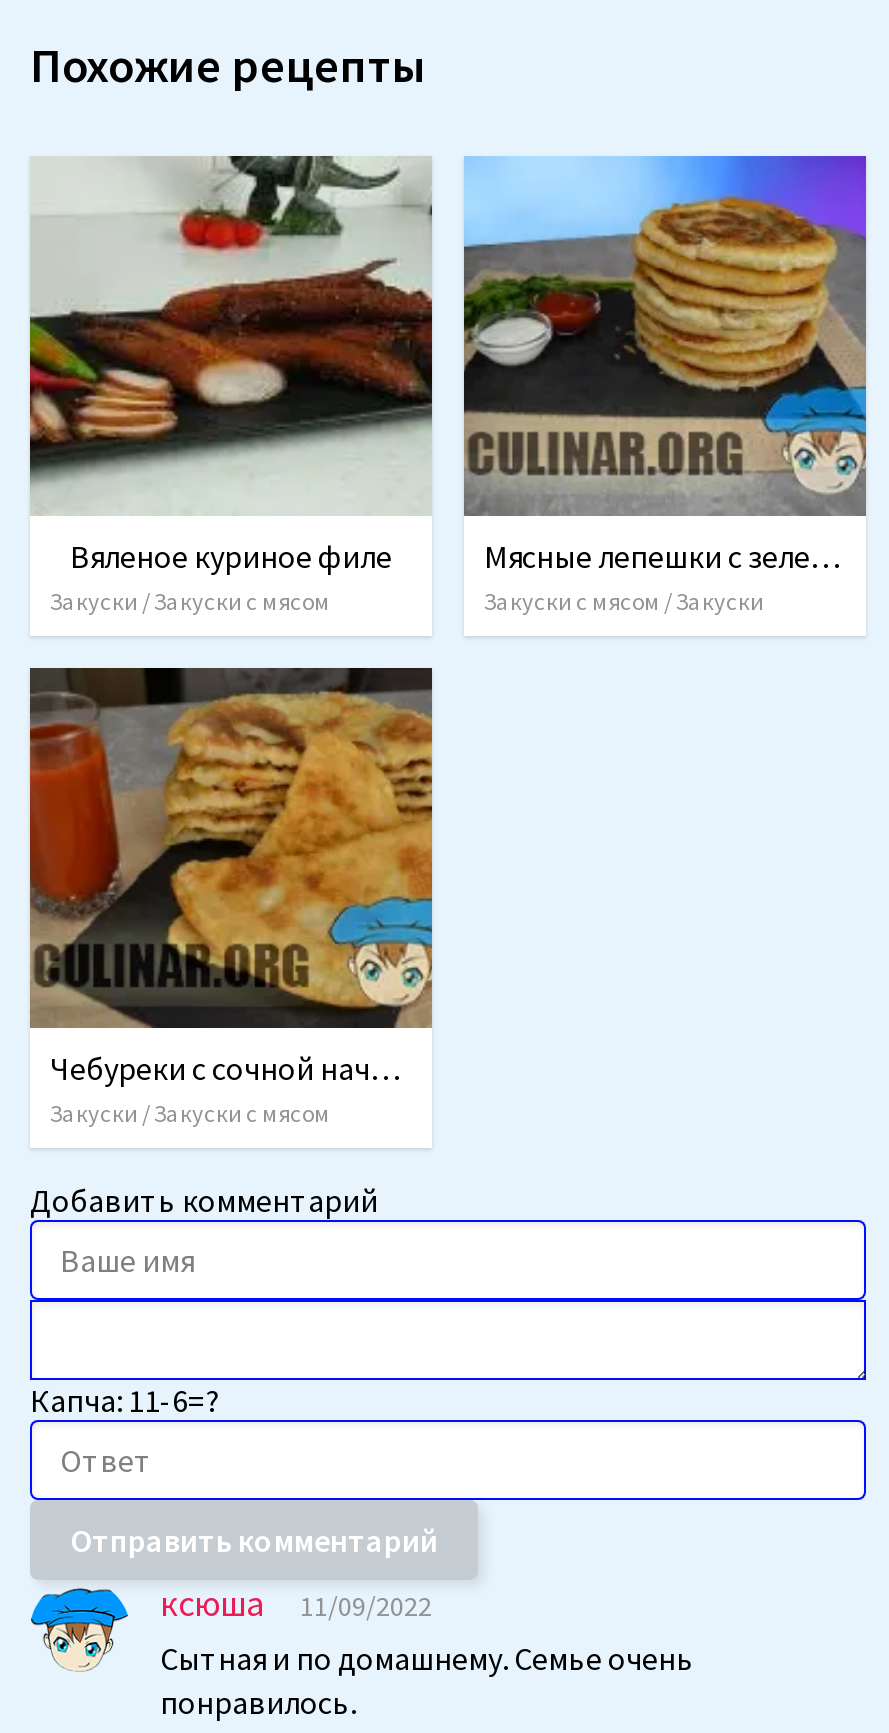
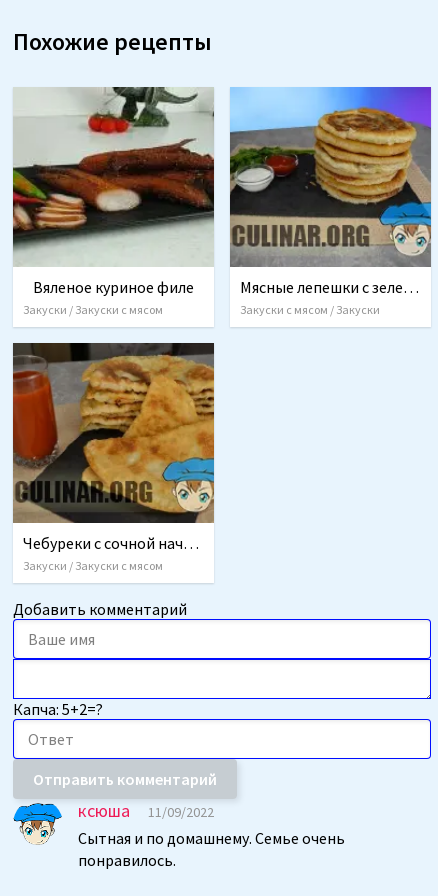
[30,1380,220,1420] Капча: 11-6=? -> [13,699,103,719] Капча: 5+2=?

